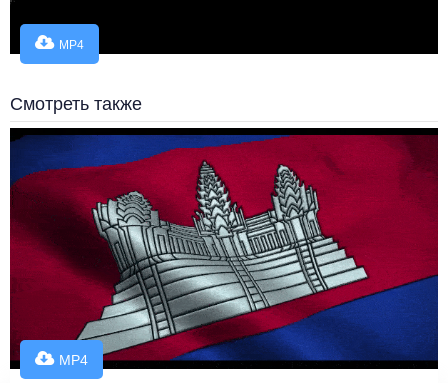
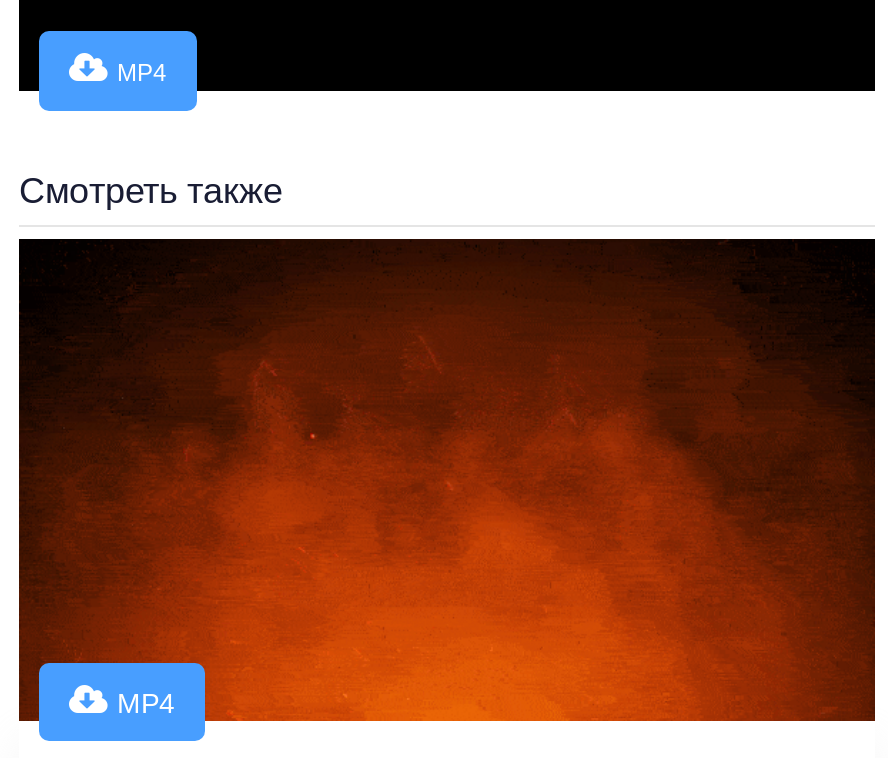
[10,128,439,370] [image] -> [19,239,877,723] [image]

